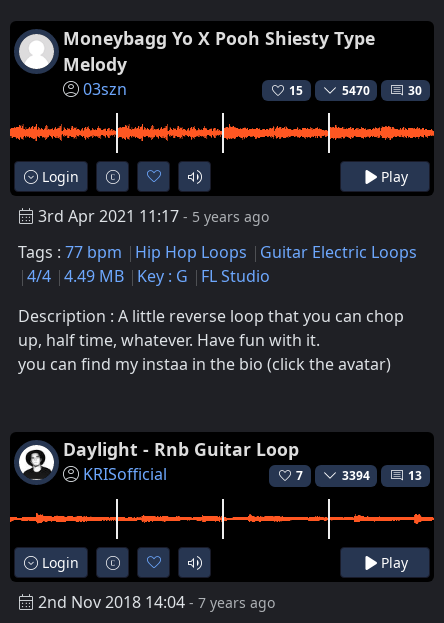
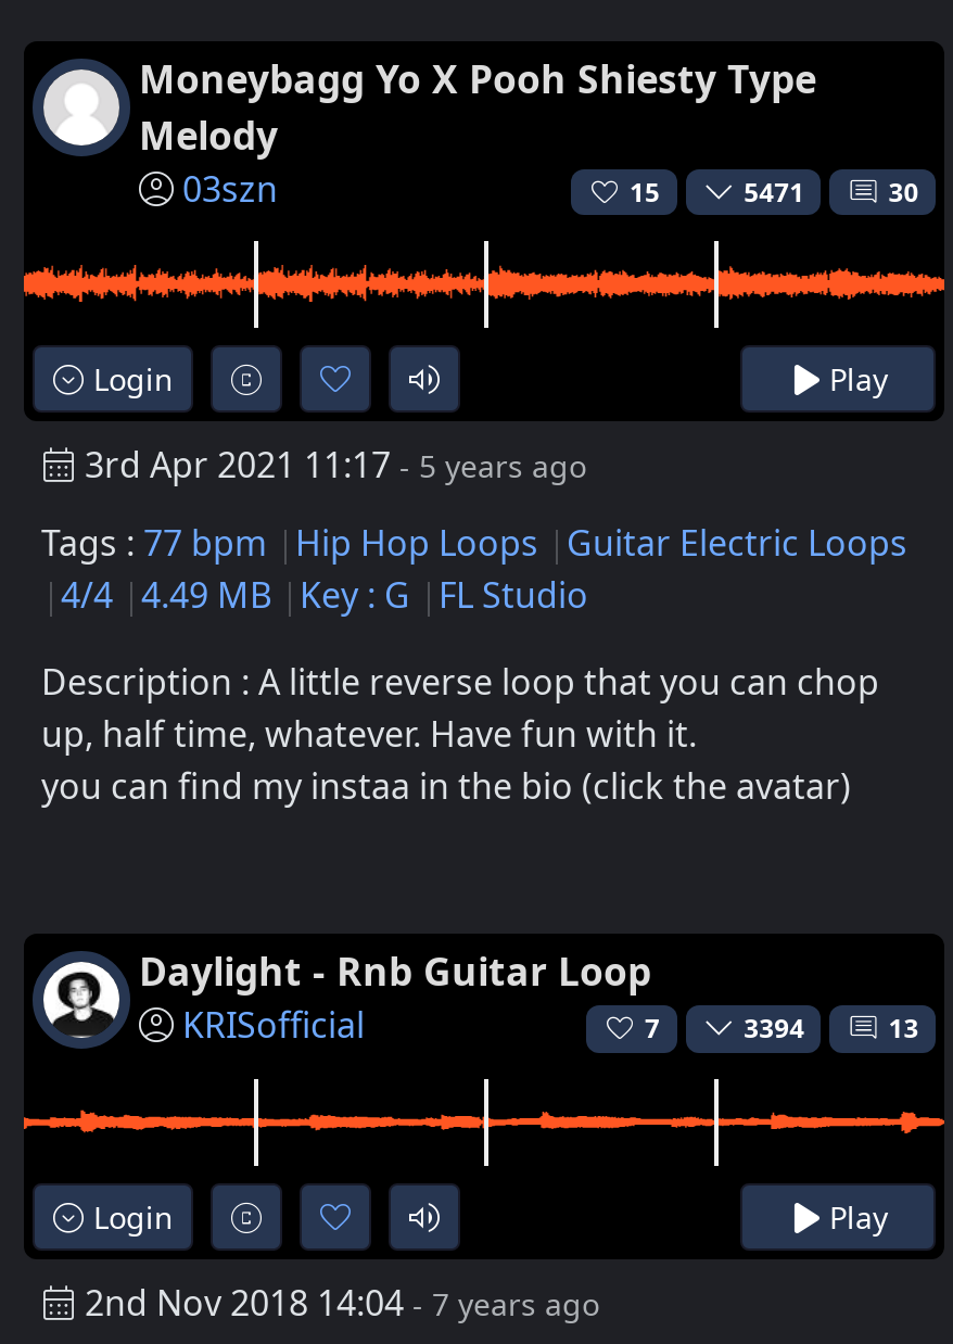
[342,82,370,99] 5470 -> [744,174,805,211] 5471

